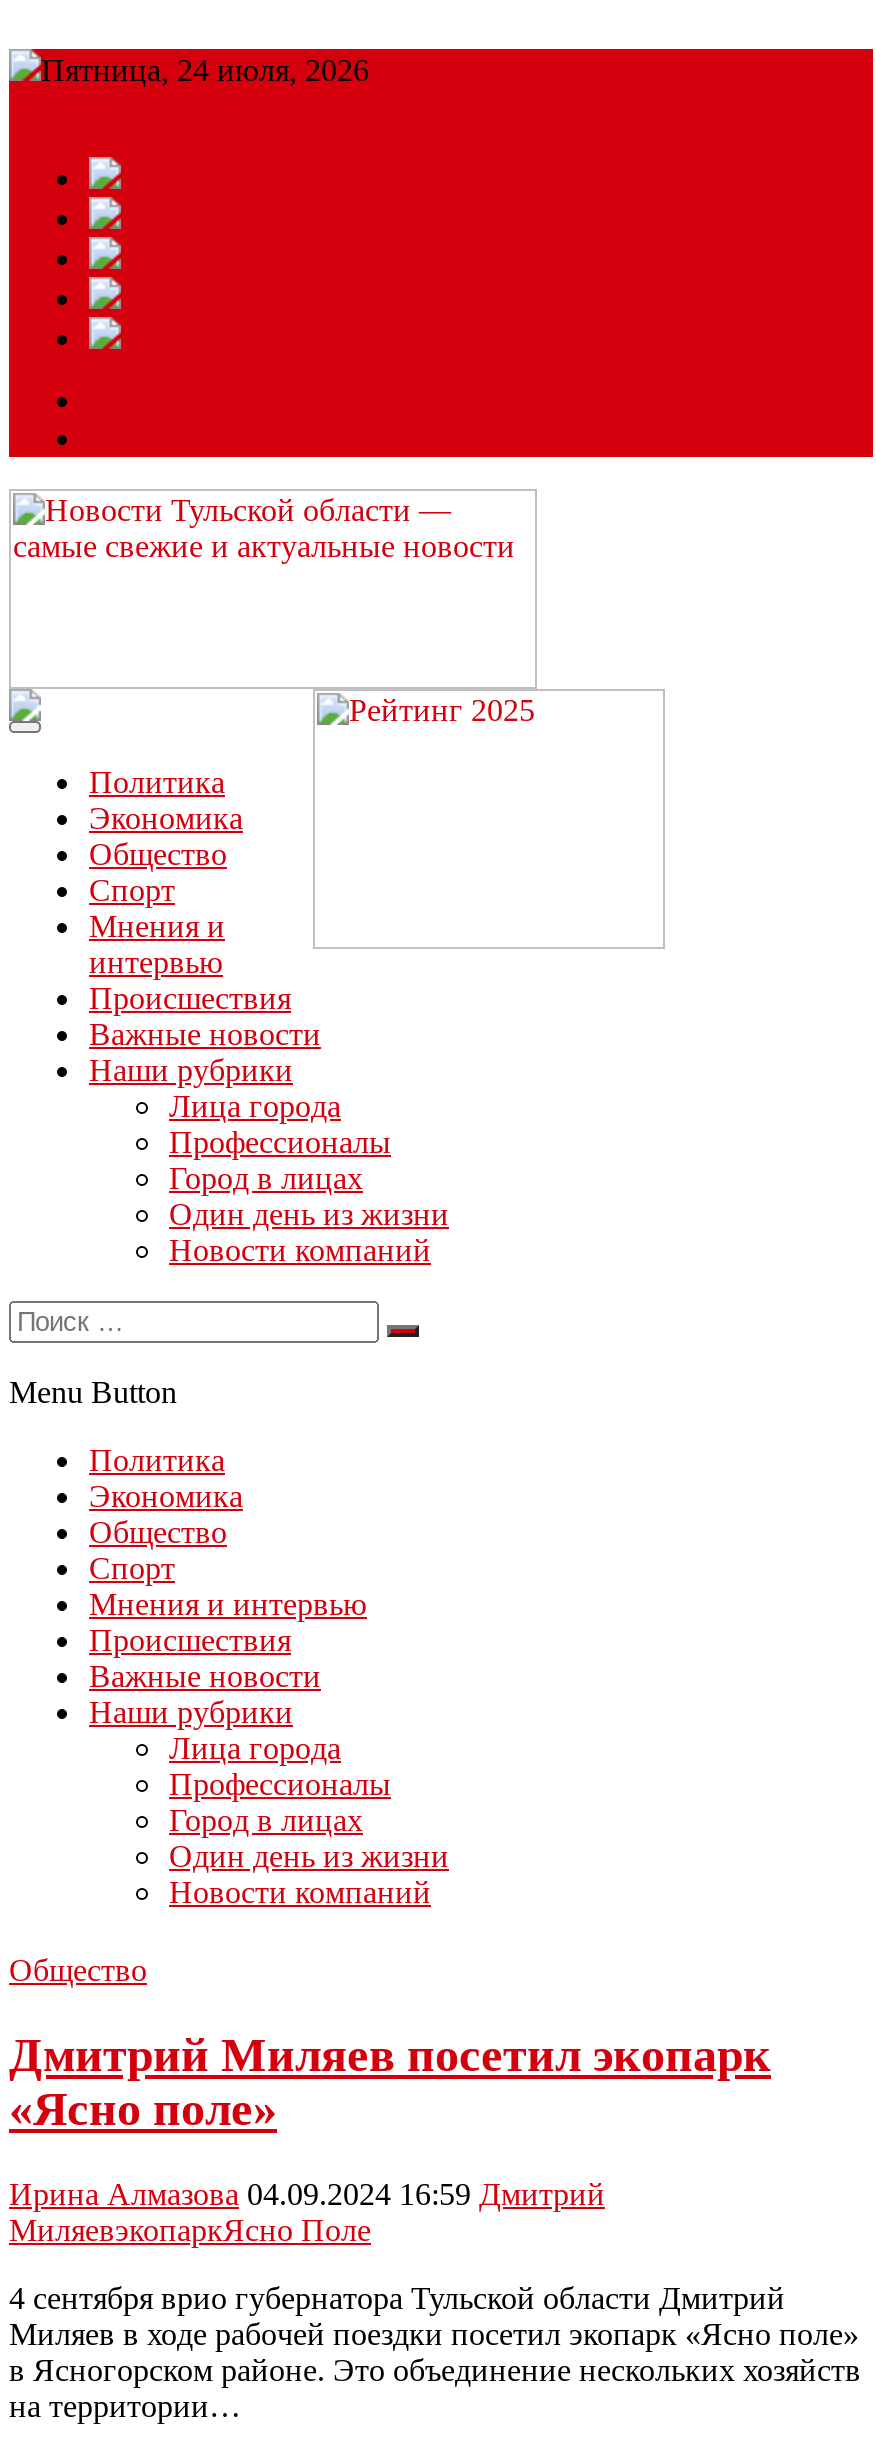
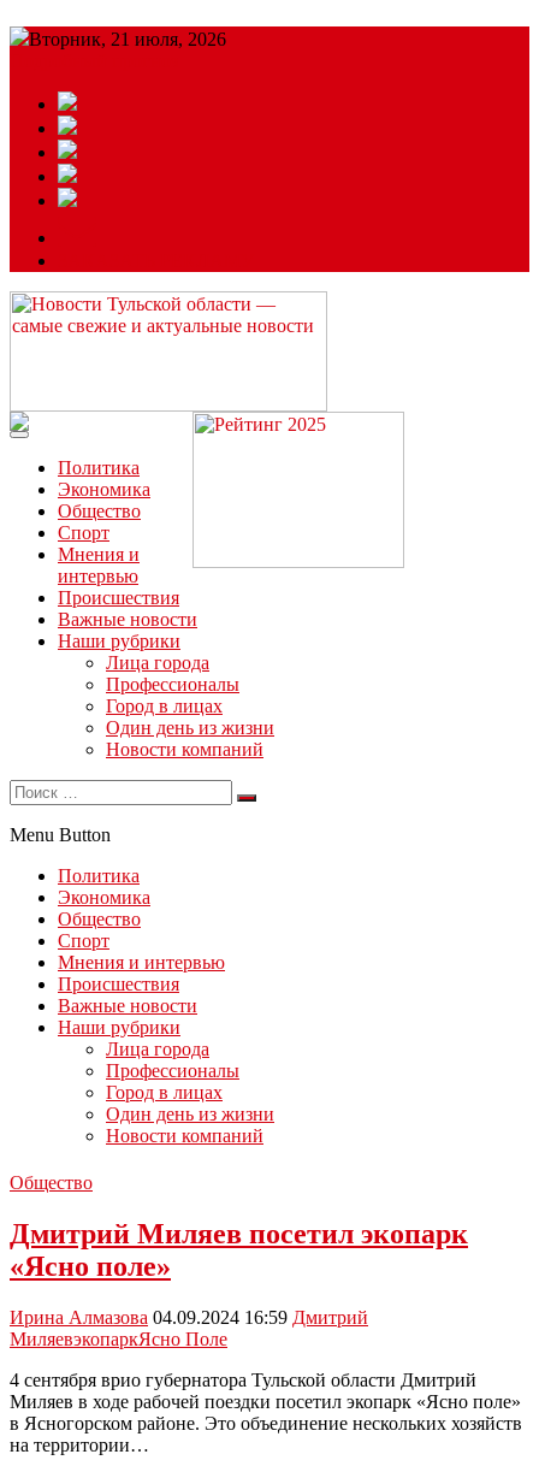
[41,53,369,87] Пятница, 24 июля, 2026 -> [29,29,226,49] Вторник, 21 июля, 2026

